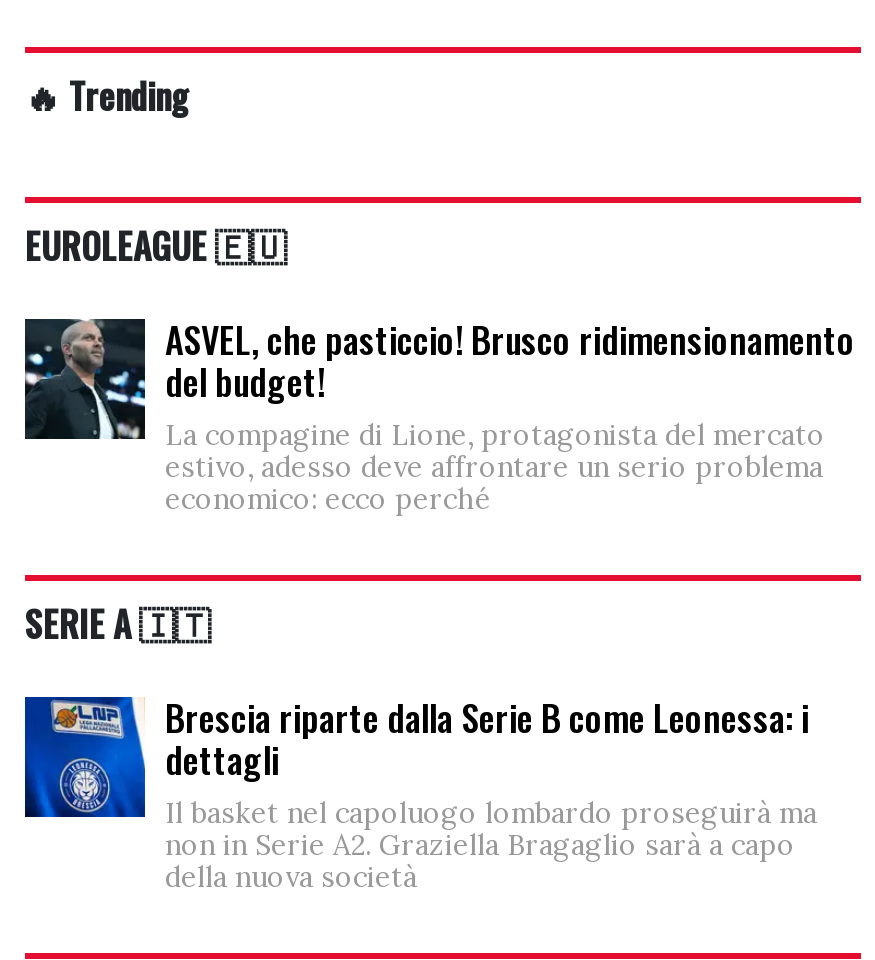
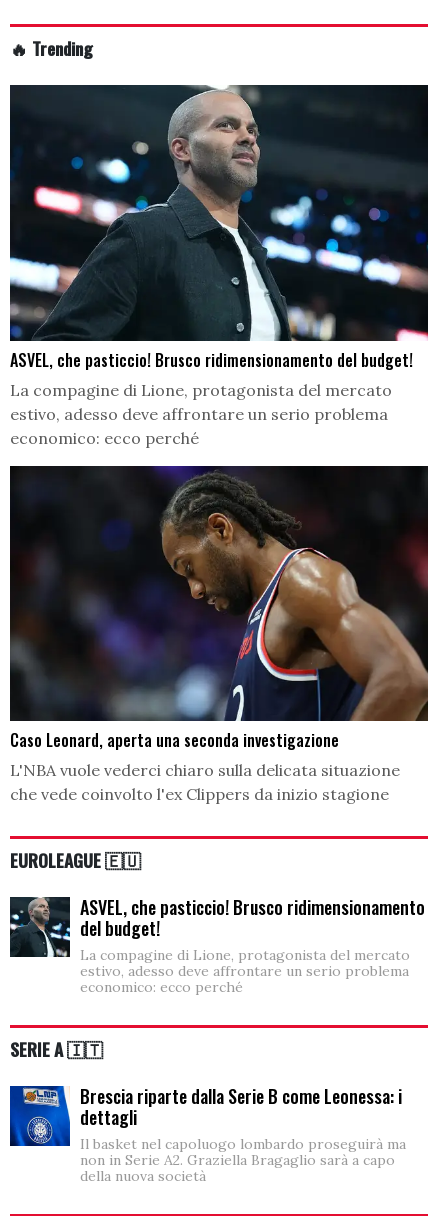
none -> [9,84,429,448] [image] | ASVEL, che pasticcio! Brusco ridimensionamento del budget! | La compagine di Lione, protagonista del mercato | estivo, adesso deve affrontare un serio problema | economico: ecco perché
none -> [9,465,429,804] [image] | Caso Leonard, aperta una seconda investigazione | L'NBA vuole vederci chiaro sulla delicata situazione | che vede coinvolto l'ex Clippers da inizio stagione

